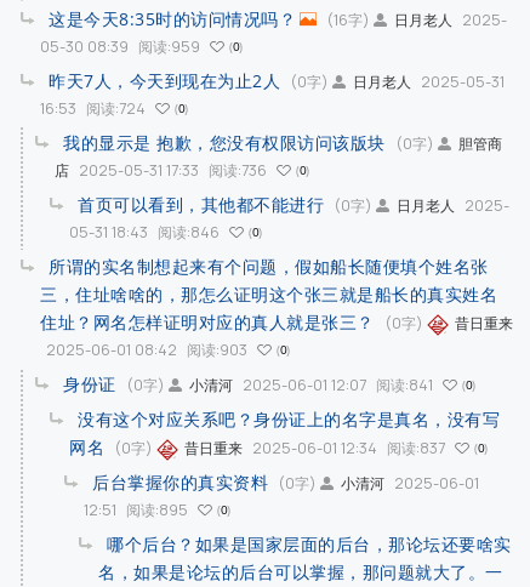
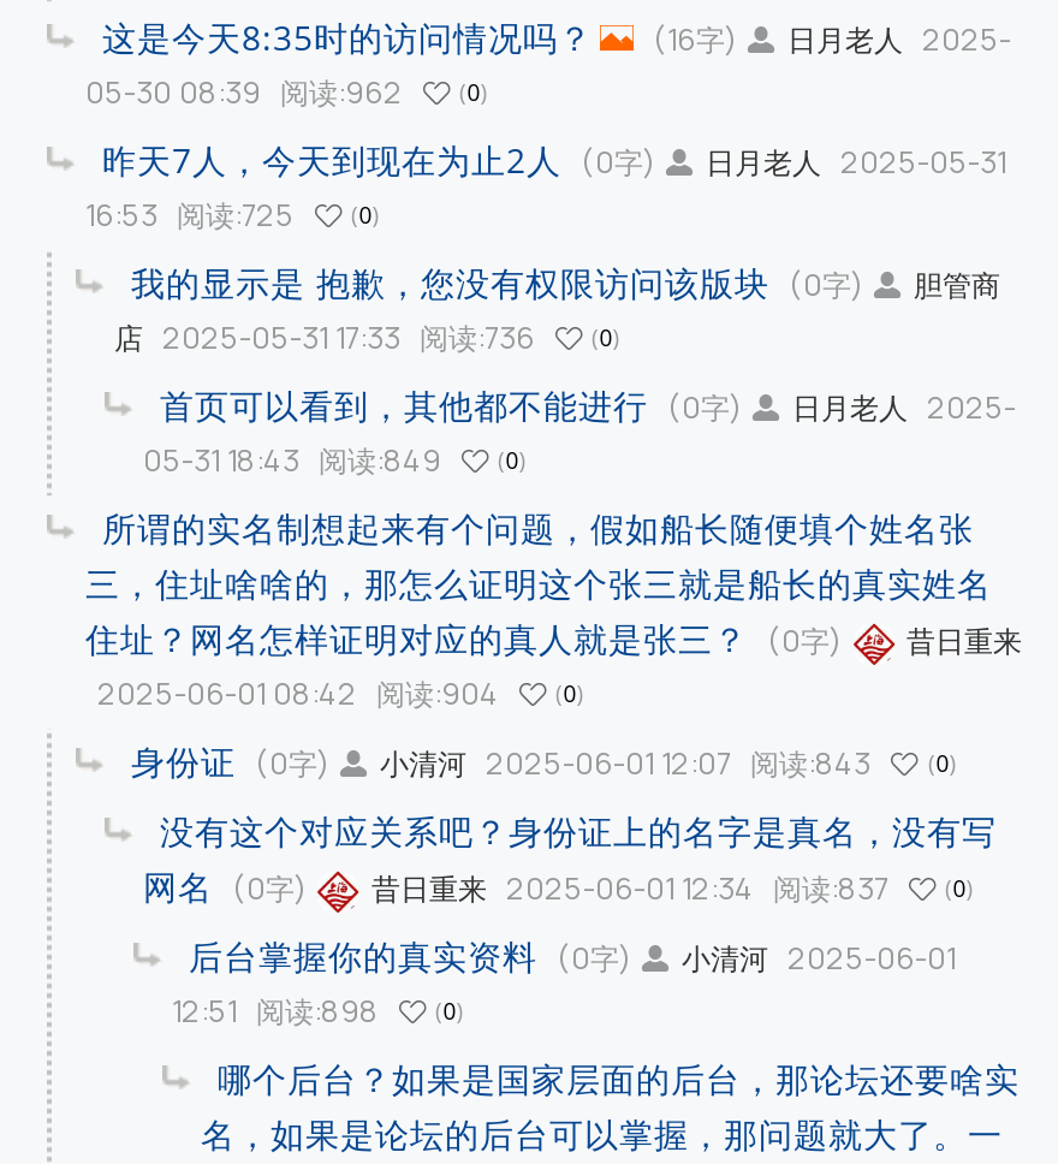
[40,36,239,57] 05-30 08:39 阅读:959 0 -> [85,72,480,113] 05-30 08:39 阅读:962 0
[40,98,185,119] 16:53 阅读:724 0 -> [85,195,372,236] 16:53 阅读:725 0
[69,222,259,243] 05-31 18:43 阅读:846 0 -> [143,440,519,481] 05-31 18:43 阅读:849 0
[46,340,287,360] 2025-06-01 08:42 阅读:903 0 -> [97,673,577,714] 2025-06-01 08:42 阅读:904 0
[63,372,472,395] 身份证 (0字) 小清河 2025-06-01 12:07 阅读:841 0 -> [131,738,948,784] 身份证 (0字) 小清河 2025-06-01 12:07 阅读:843 0
[84,500,227,520] 12:51 阅读:895 0 -> [172,991,456,1032] 12:51 阅读:898 0

